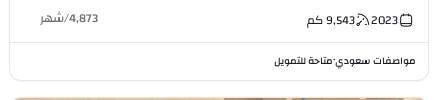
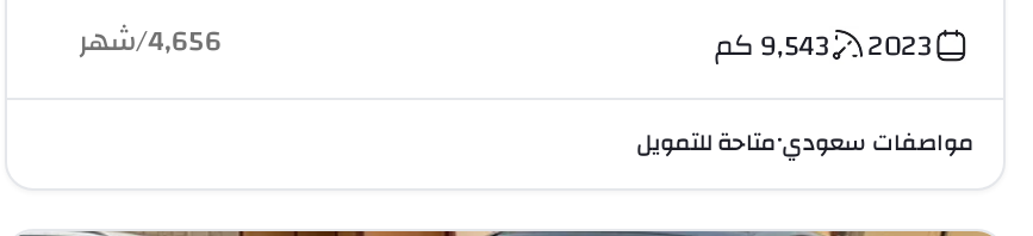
[70,6,99,28] 4,873 -> [150,13,224,66] 4,656

